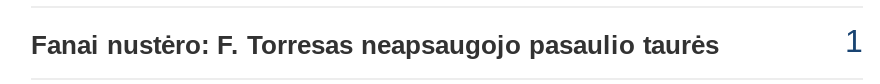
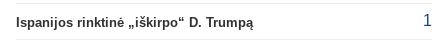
[31,30,719,60] Fanai nustėro: F. Torresas neapsaugojo pasaulio taurės -> [16,15,253,30] Ispanijos rinktinė „iškirpo“ D. Trumpą

